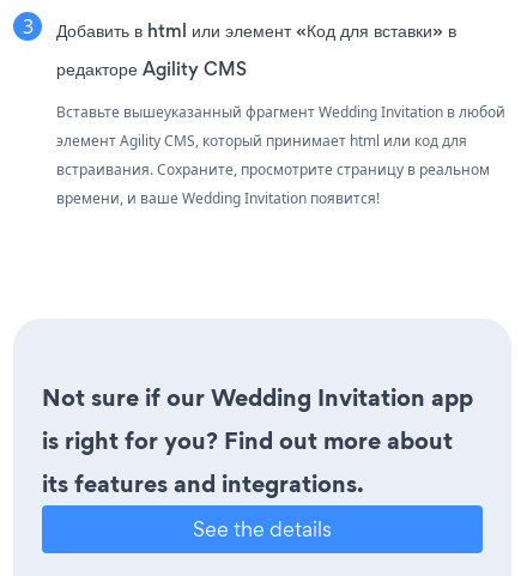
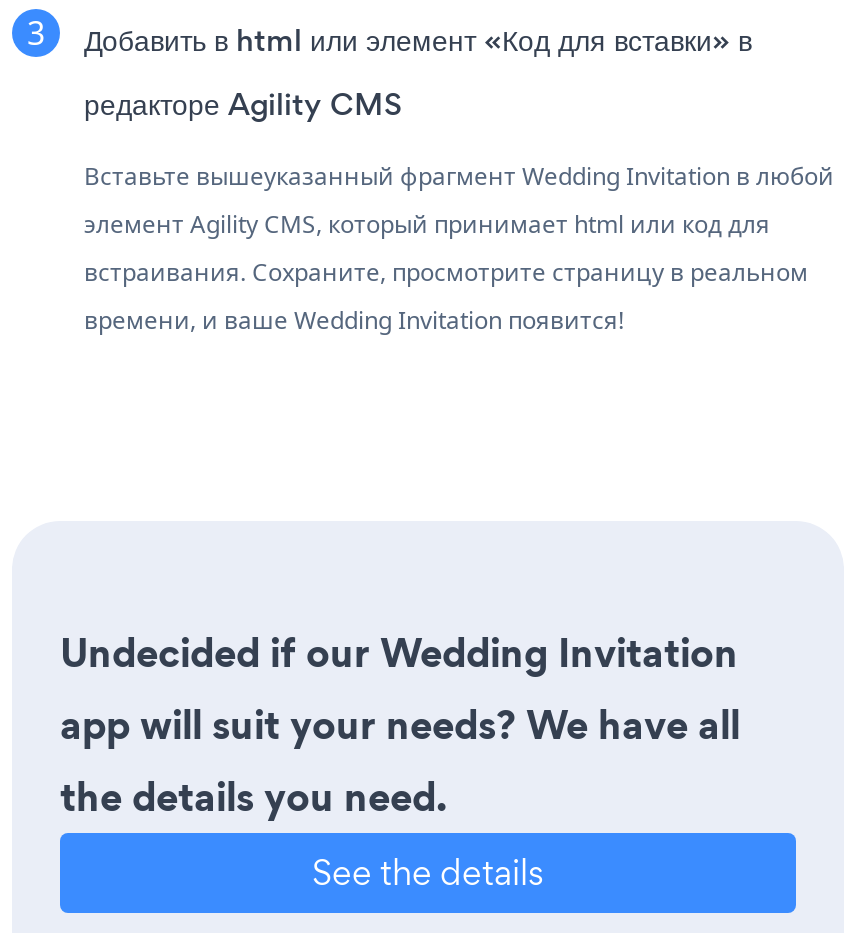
[42,380,473,500] Not sure if our Wedding Invitation app | is right for you? Find out more about | its features and integrations. -> [60,624,740,824] Undecided if our Wedding Invitation | app will suit your needs? We have all | the details you need.

